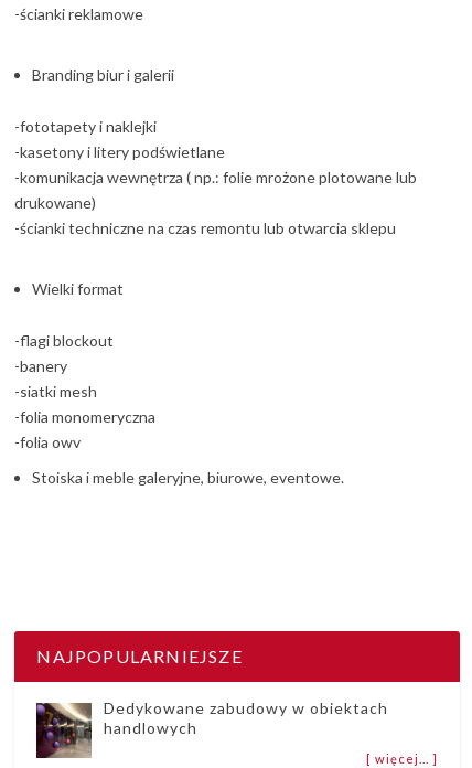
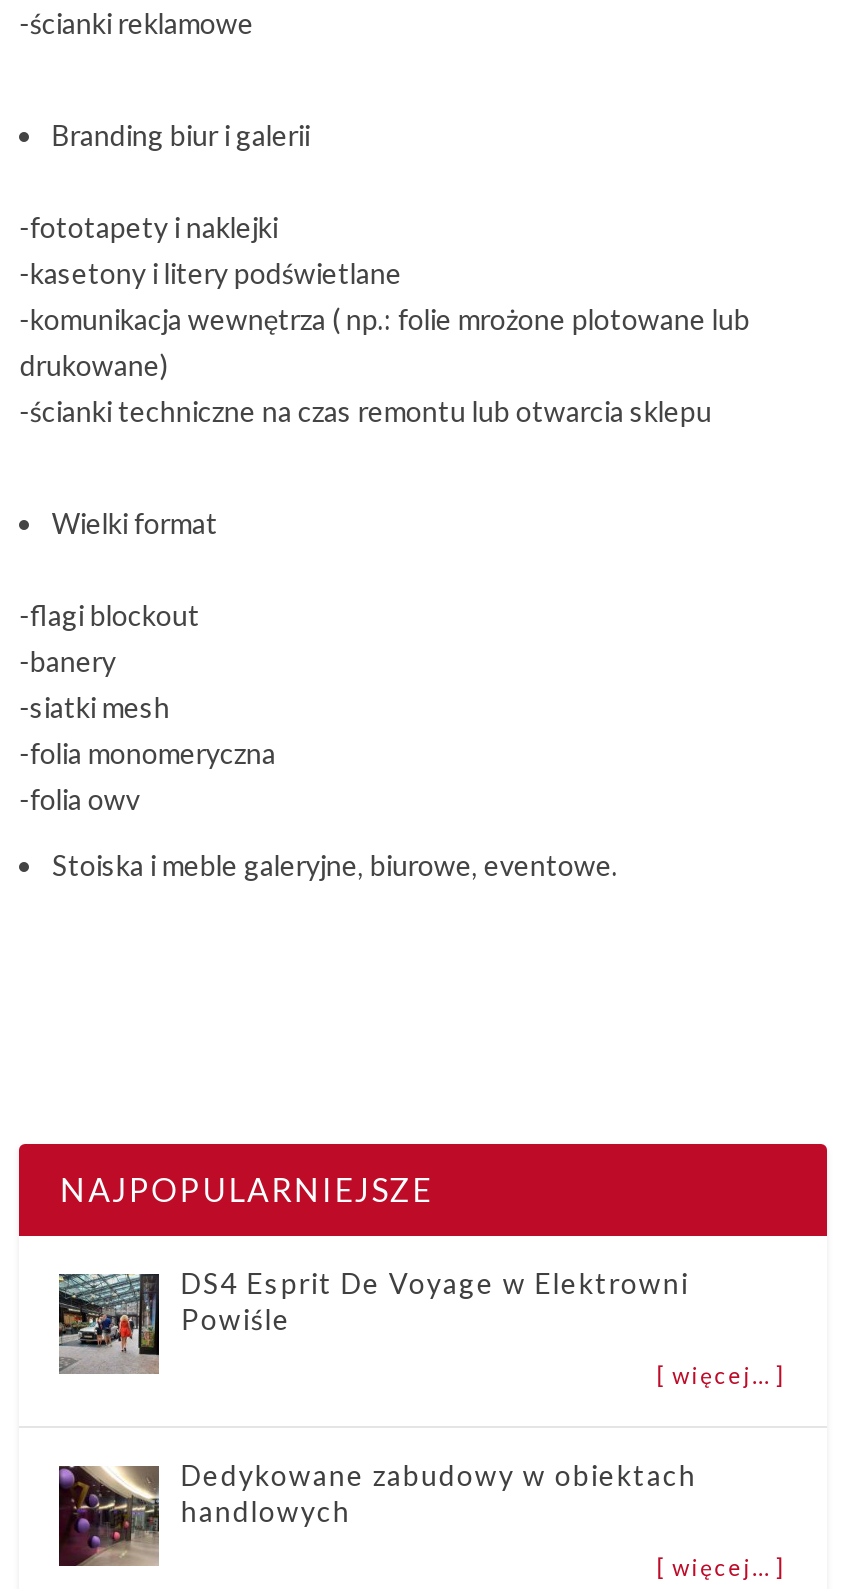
none -> [59,1266,689,1372] [image] | DS4 Esprit De Voyage w Elektrowni | Powiśle

